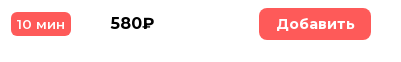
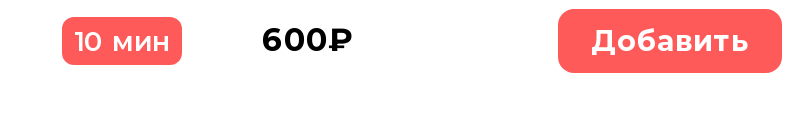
[111,14,154,33] 580₽ -> [262,21,352,59] 600₽

